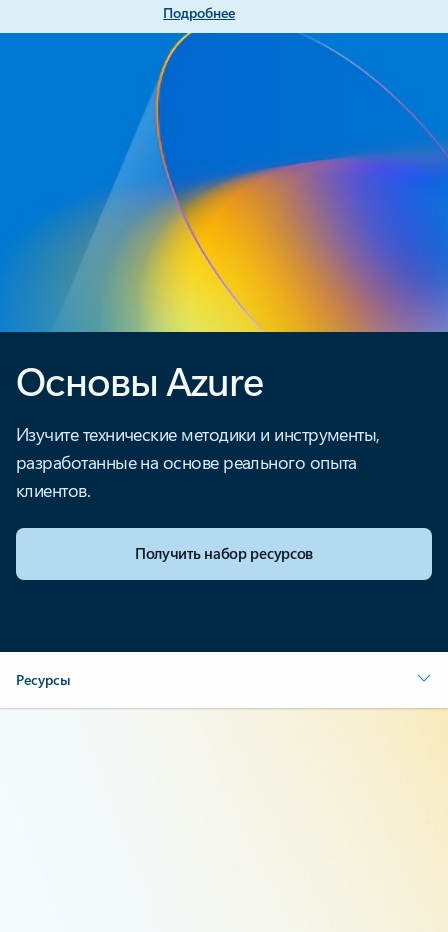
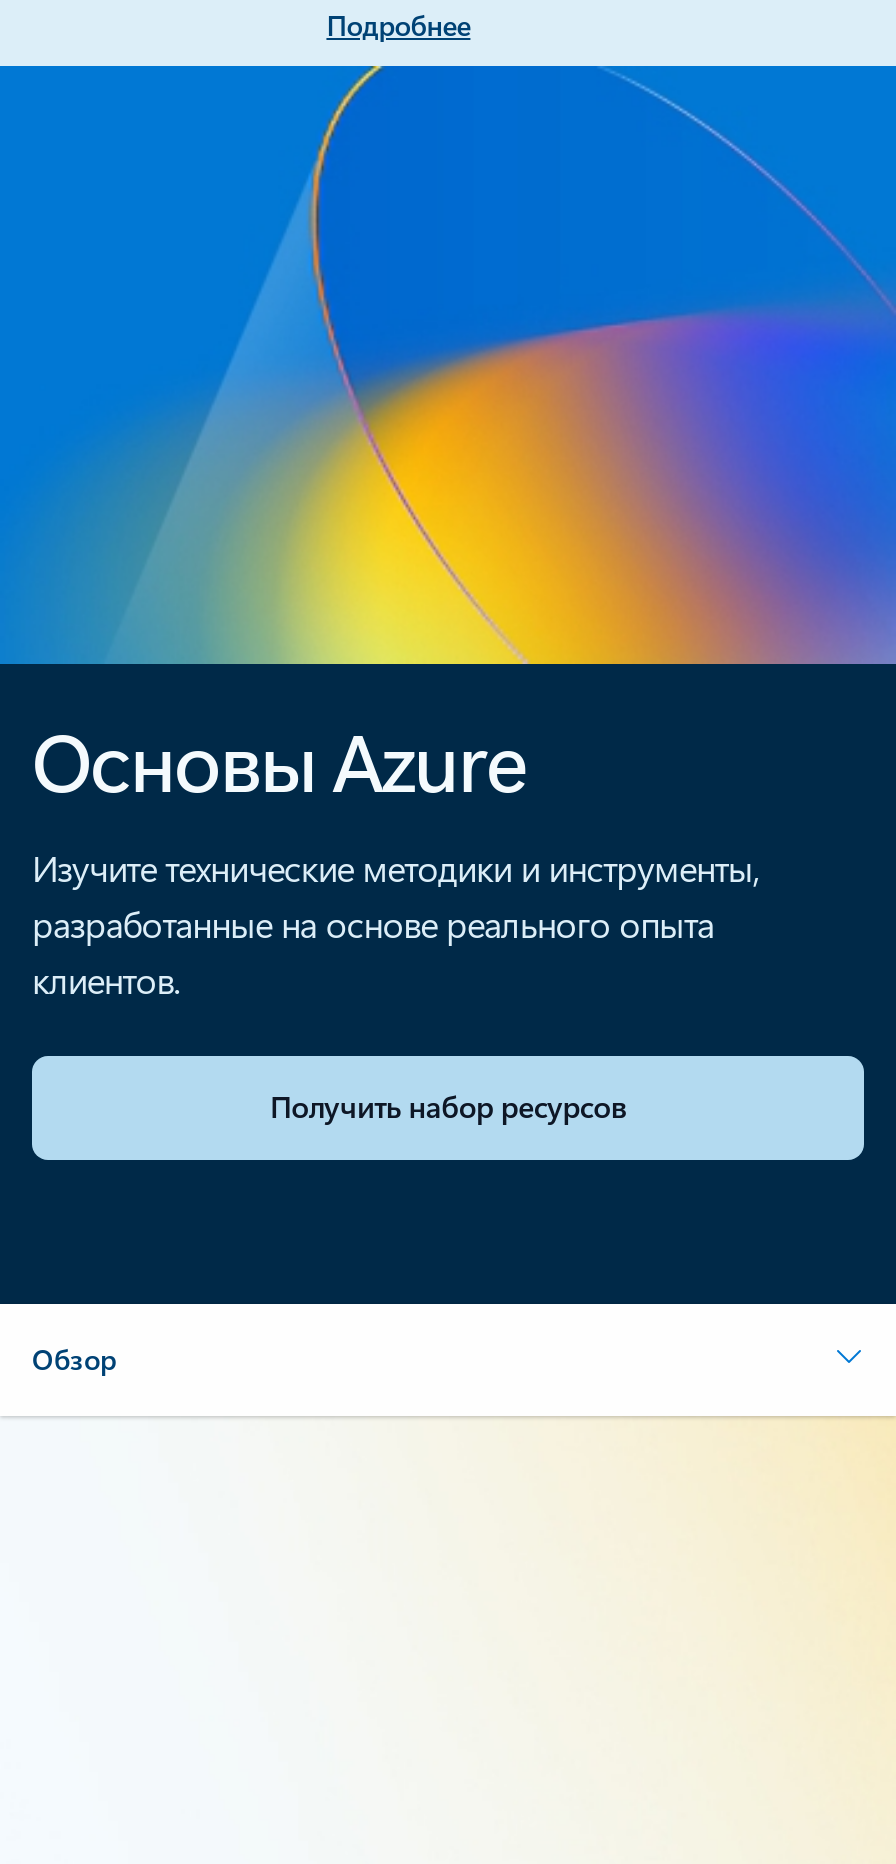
[16,670,71,689] Ресурсы -> [32,1339,116,1377] Обзор

